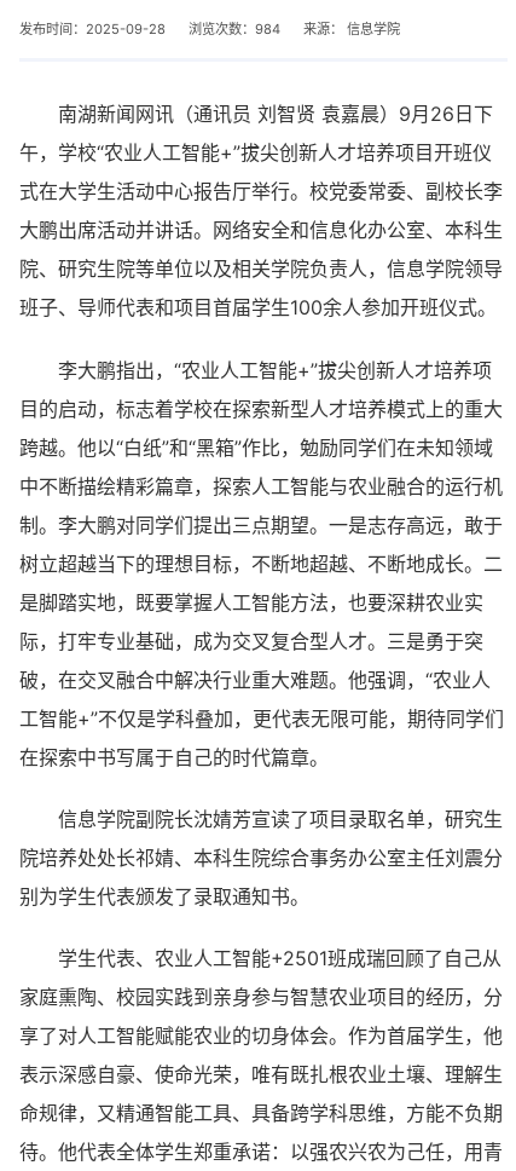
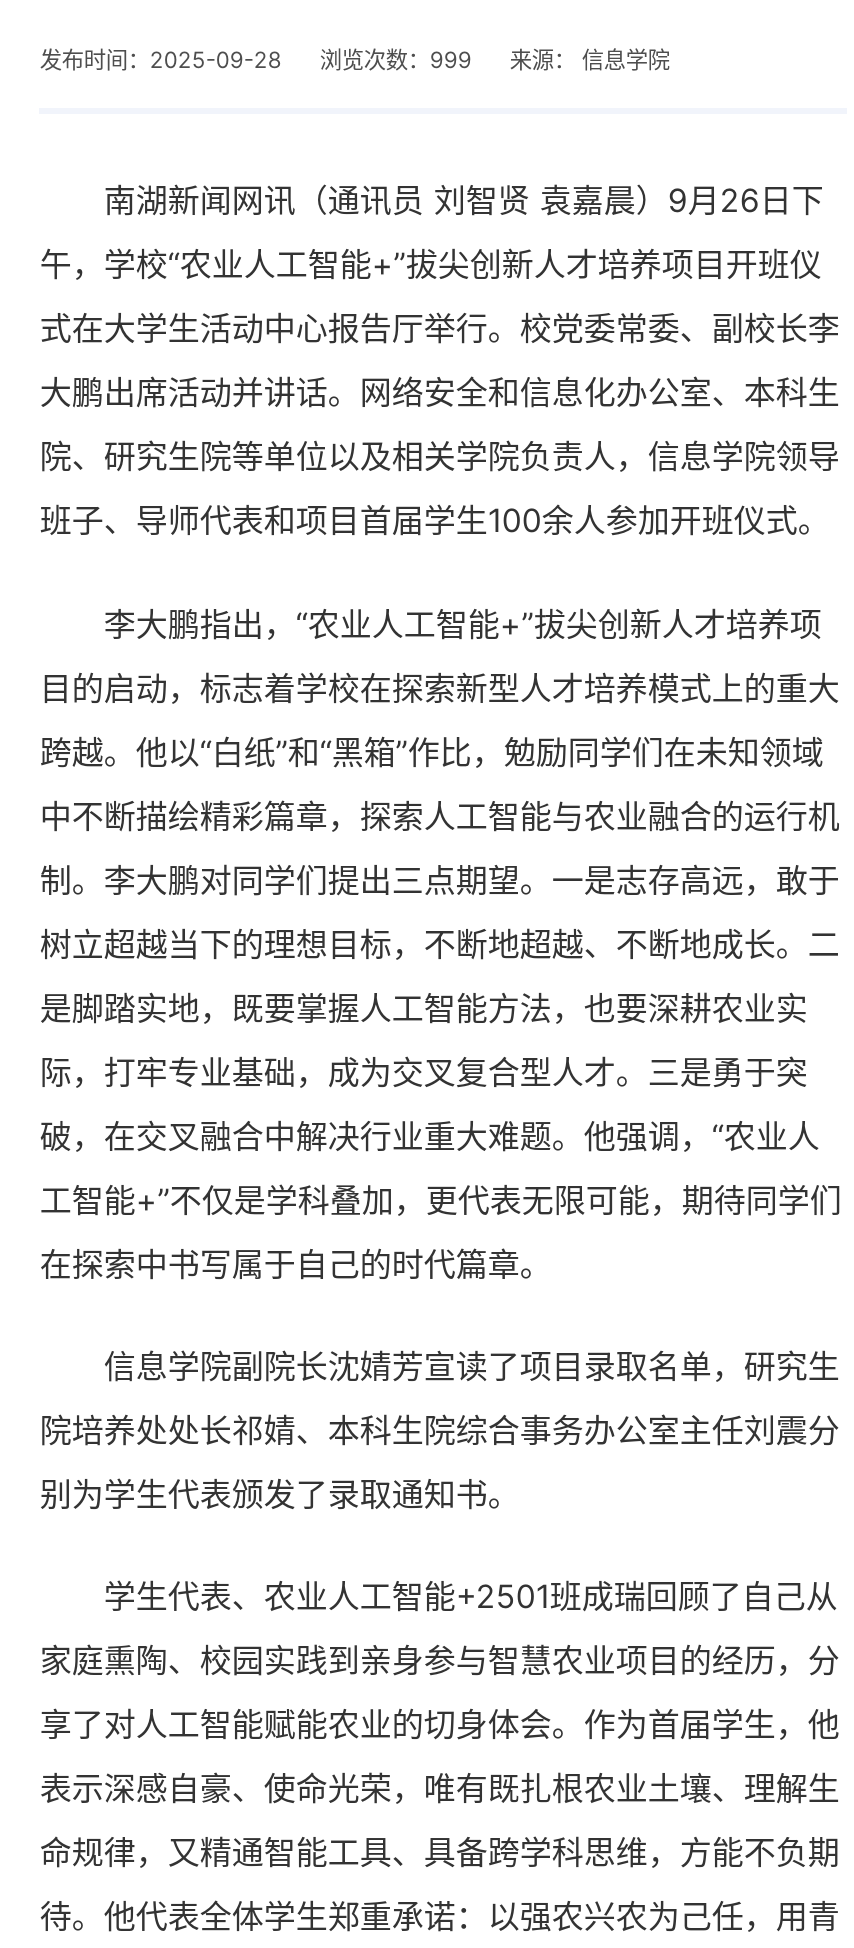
[20,21,400,38] 发布时间：2025-09-28 浏览次数：984 来源： 信息学院 -> [40,46,670,74] 发布时间：2025-09-28 浏览次数：999 来源： 信息学院

